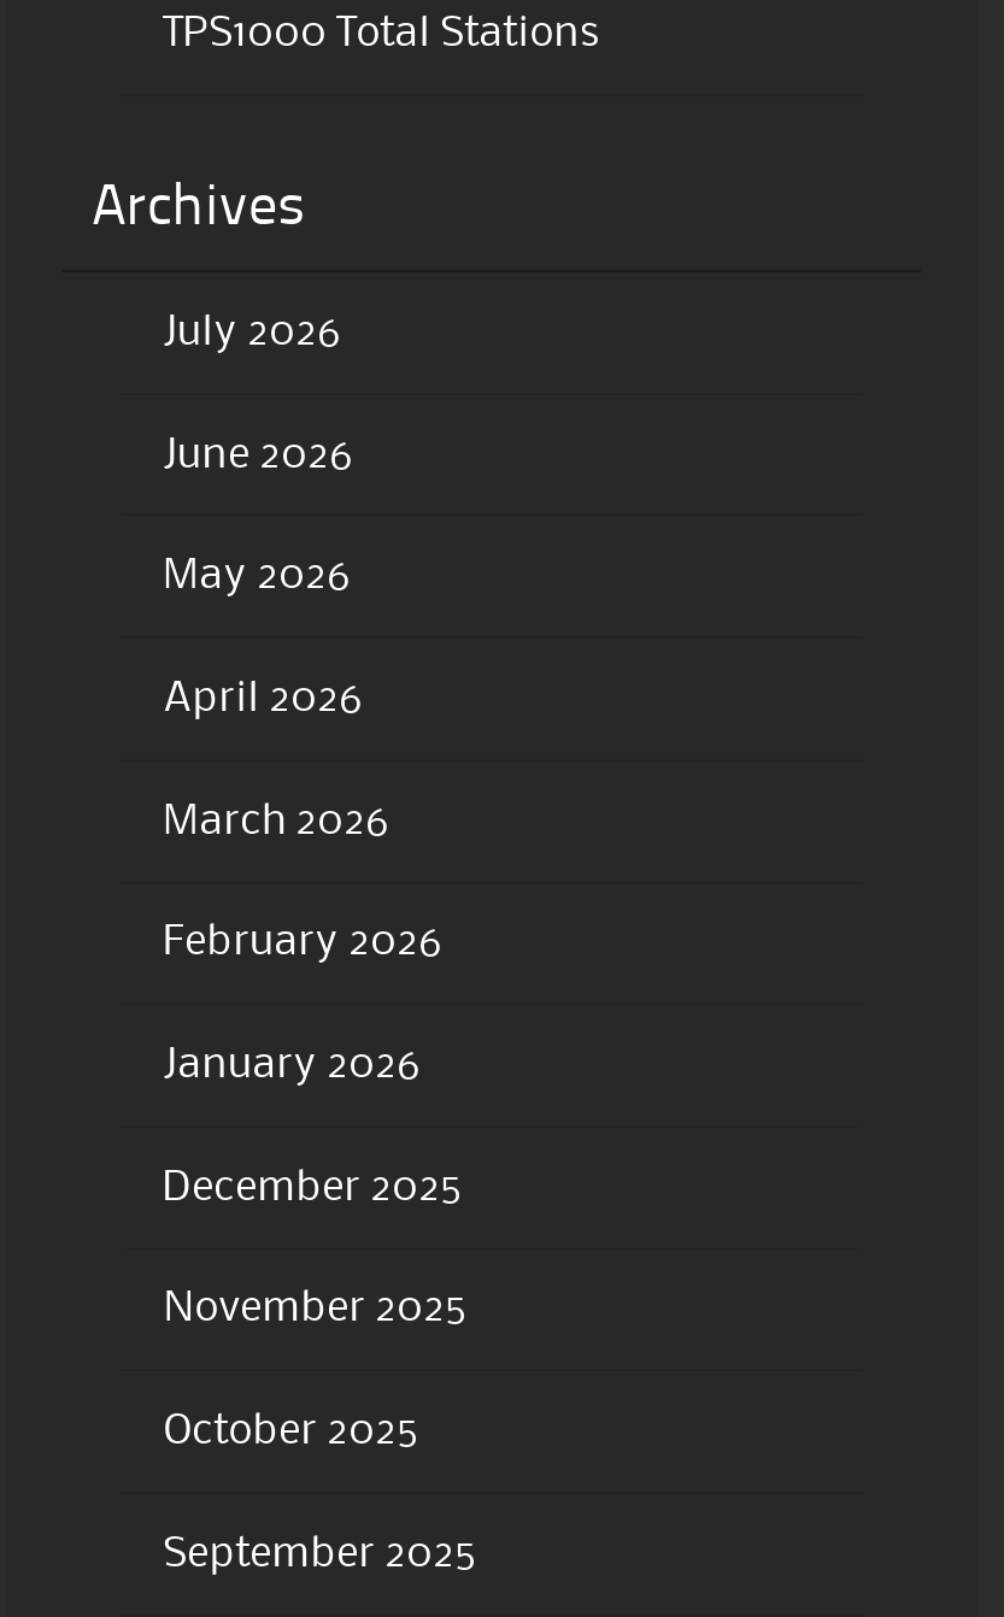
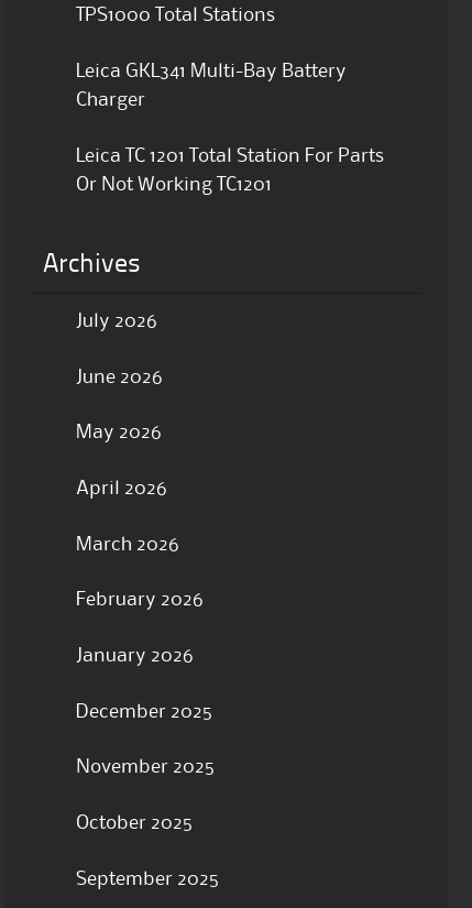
none -> [75,63,384,193] Leica GKL341 Multi-Bay Battery | Charger | Leica TC 1201 Total Station For Parts | Or Not Working TC1201

